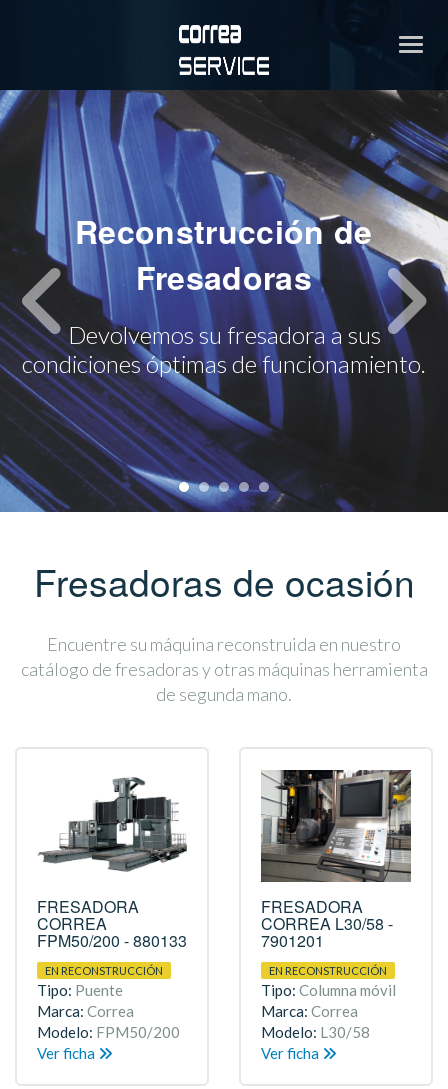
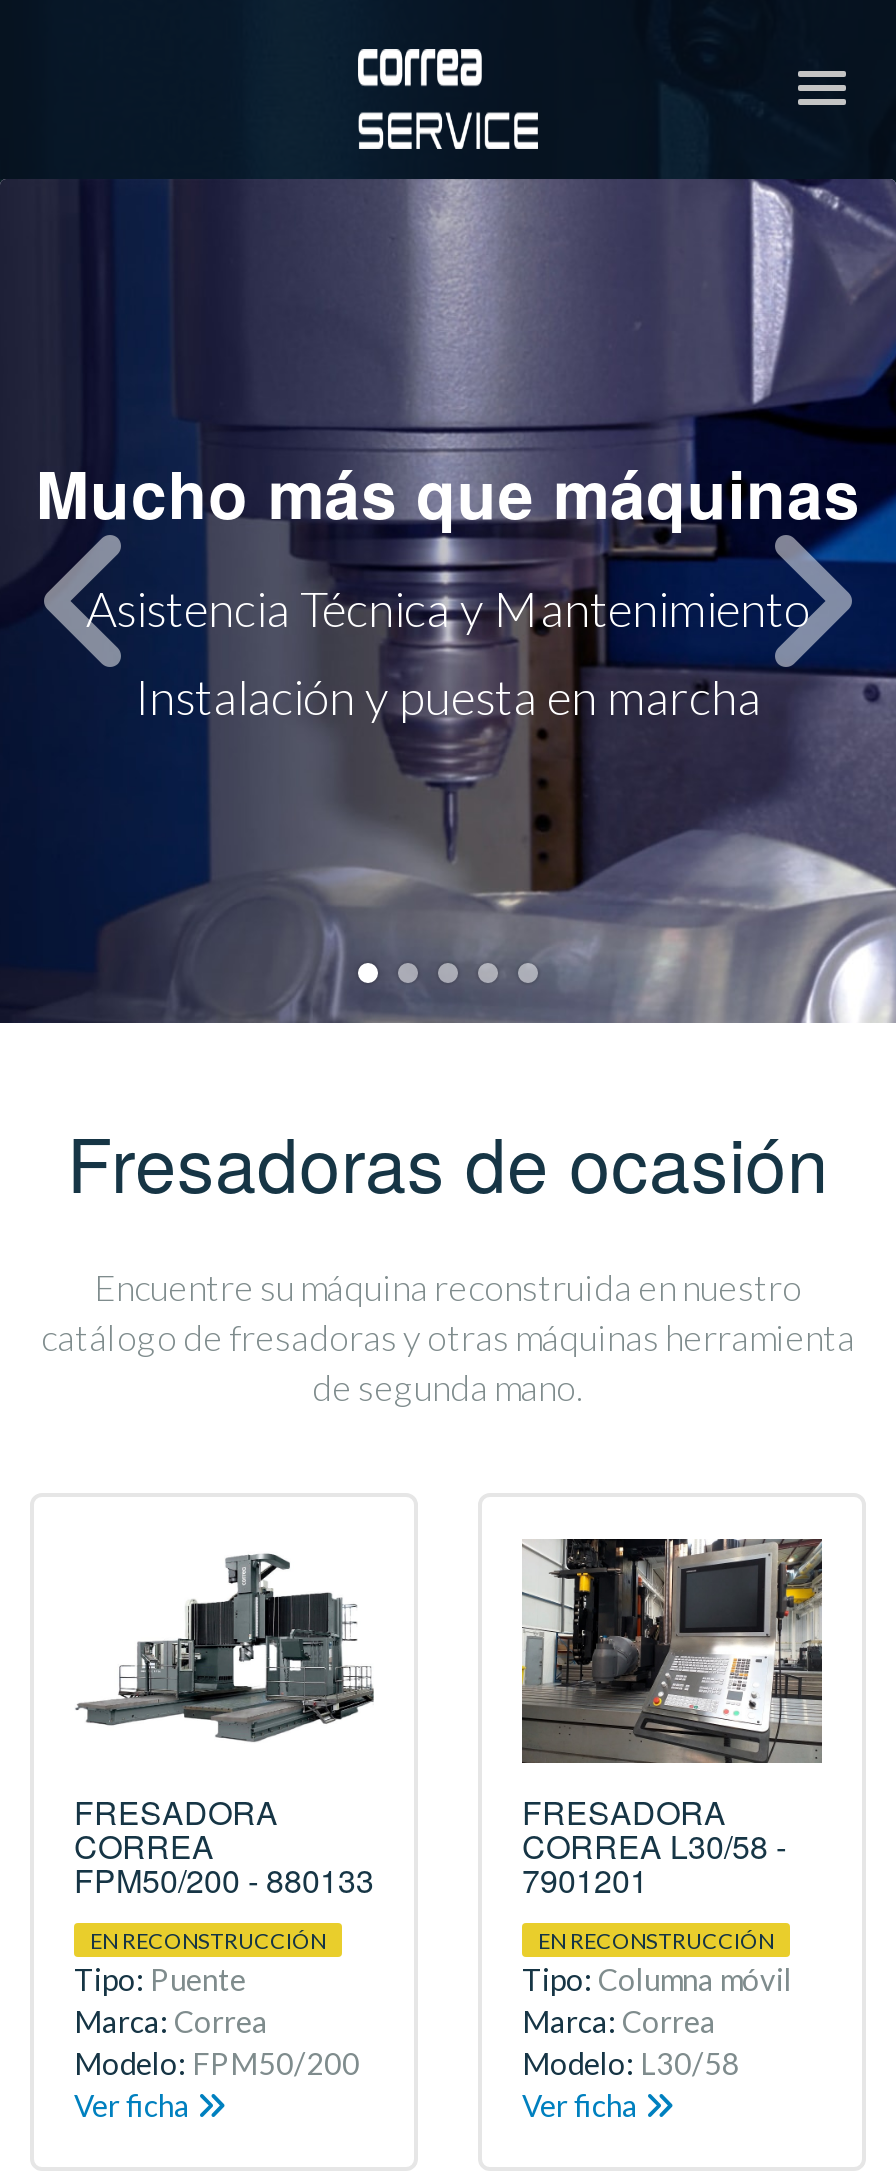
[3,89,445,513] [image] | Reconstrucción de | Fresadoras | Devolvemos su fresadora a sus | condiciones óptimas de funcionamiento. -> [6,177,890,1025] [image] | Mucho más que máquinas | Asistencia Técnica y Mantenimiento | Instalación y puesta en marcha

